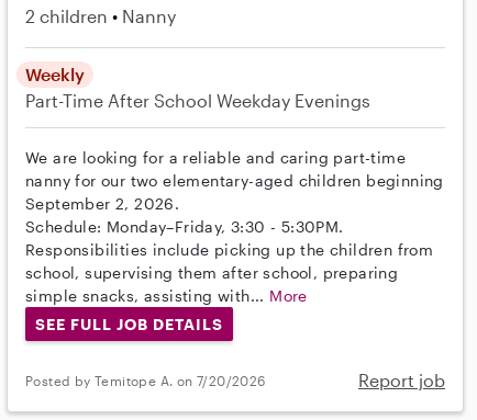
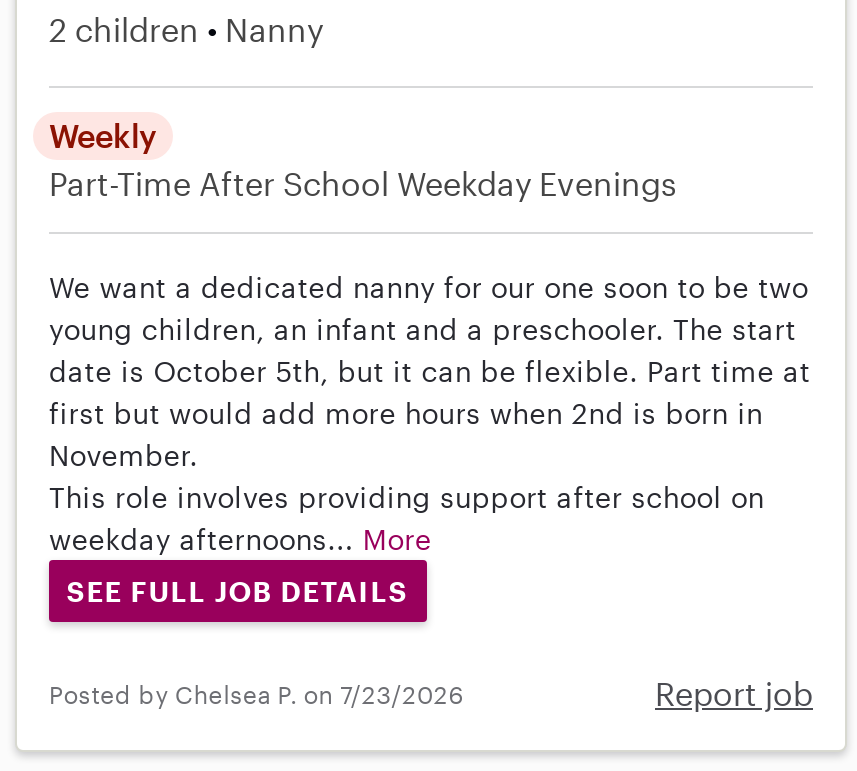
[25,148,444,305] We are looking for a reliable and caring part-time | nanny for our two elementary-aged children beginning | September 2, 2026. | Schedule: Monday–Friday, 3:30 - 5:30PM. | Responsibilities include picking up the children from | school, supervising them after school, preparing | simple snacks, assisting with... More -> [49,269,811,555] We want a dedicated nanny for our one soon to be two | young children, an infant and a preschooler. The start | date is October 5th, but it can be flexible. Part time at | first but would add more hours when 2nd is born in | November. | This role involves providing support after school on | weekday afternoons... More
[25,373,266,388] Posted by Temitope A. on 7/20/2026 -> [49,680,463,708] Posted by Chelsea P. on 7/23/2026

